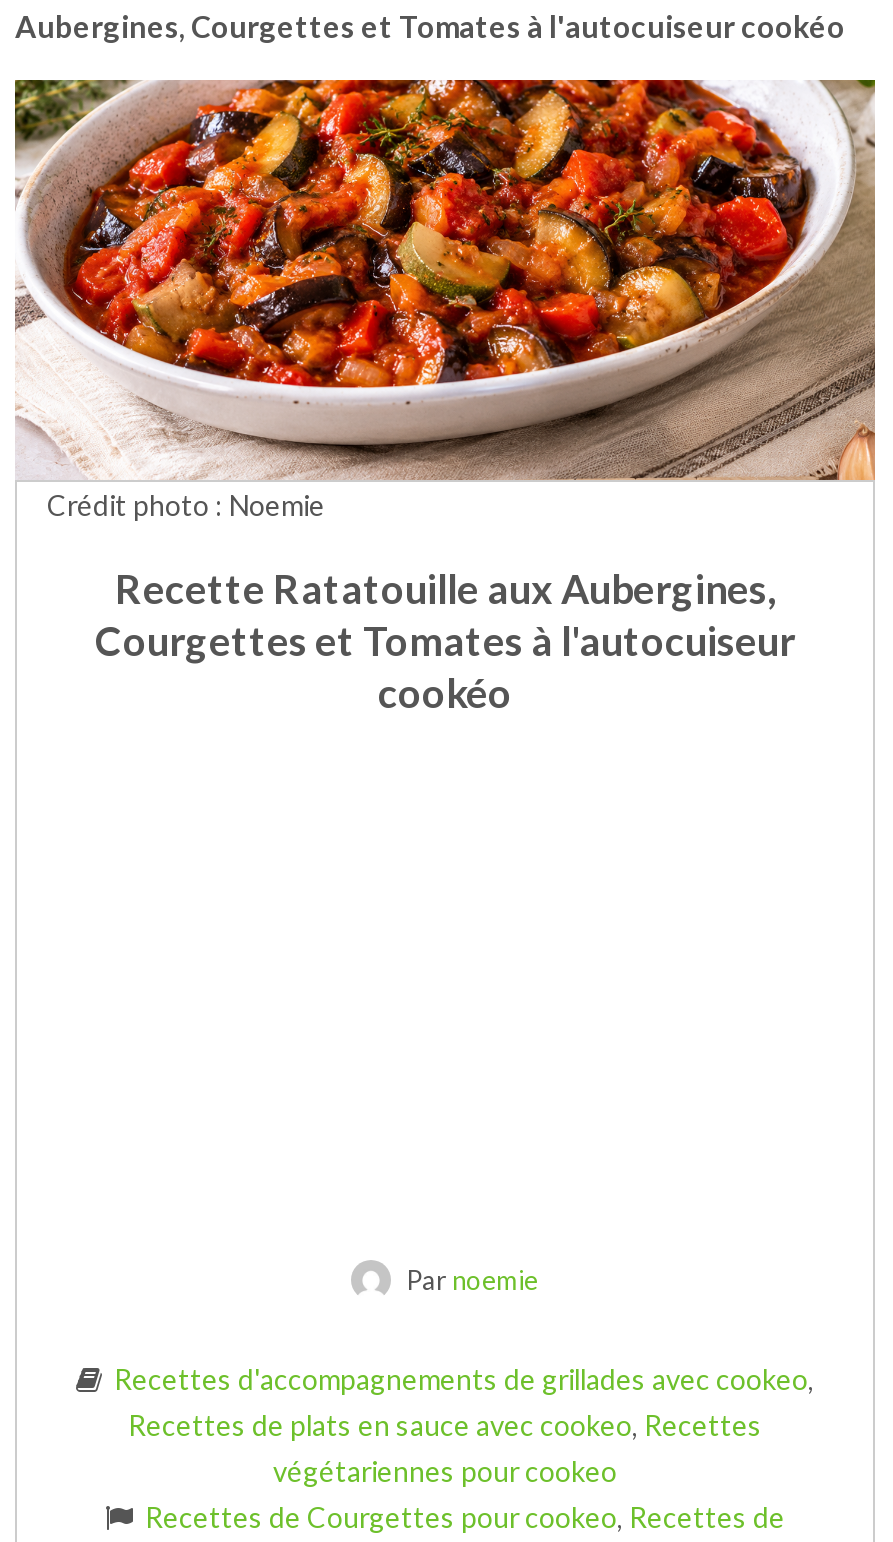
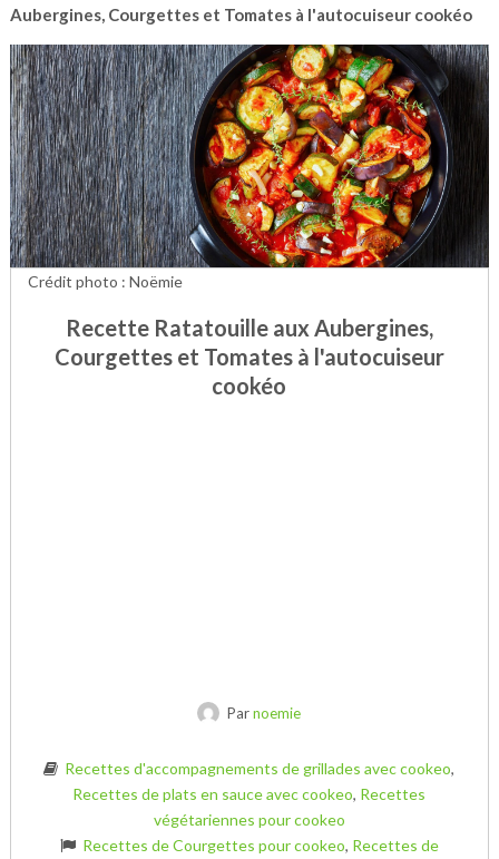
[15,78,877,522] [image] | Crédit photo : Noemie -> [9,43,490,291] [image] | Crédit photo : Noëmie

